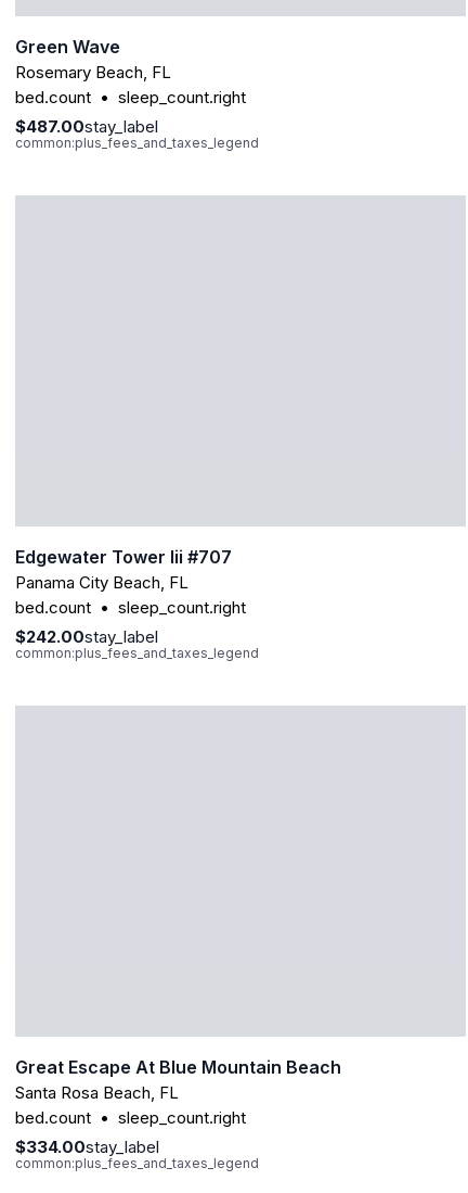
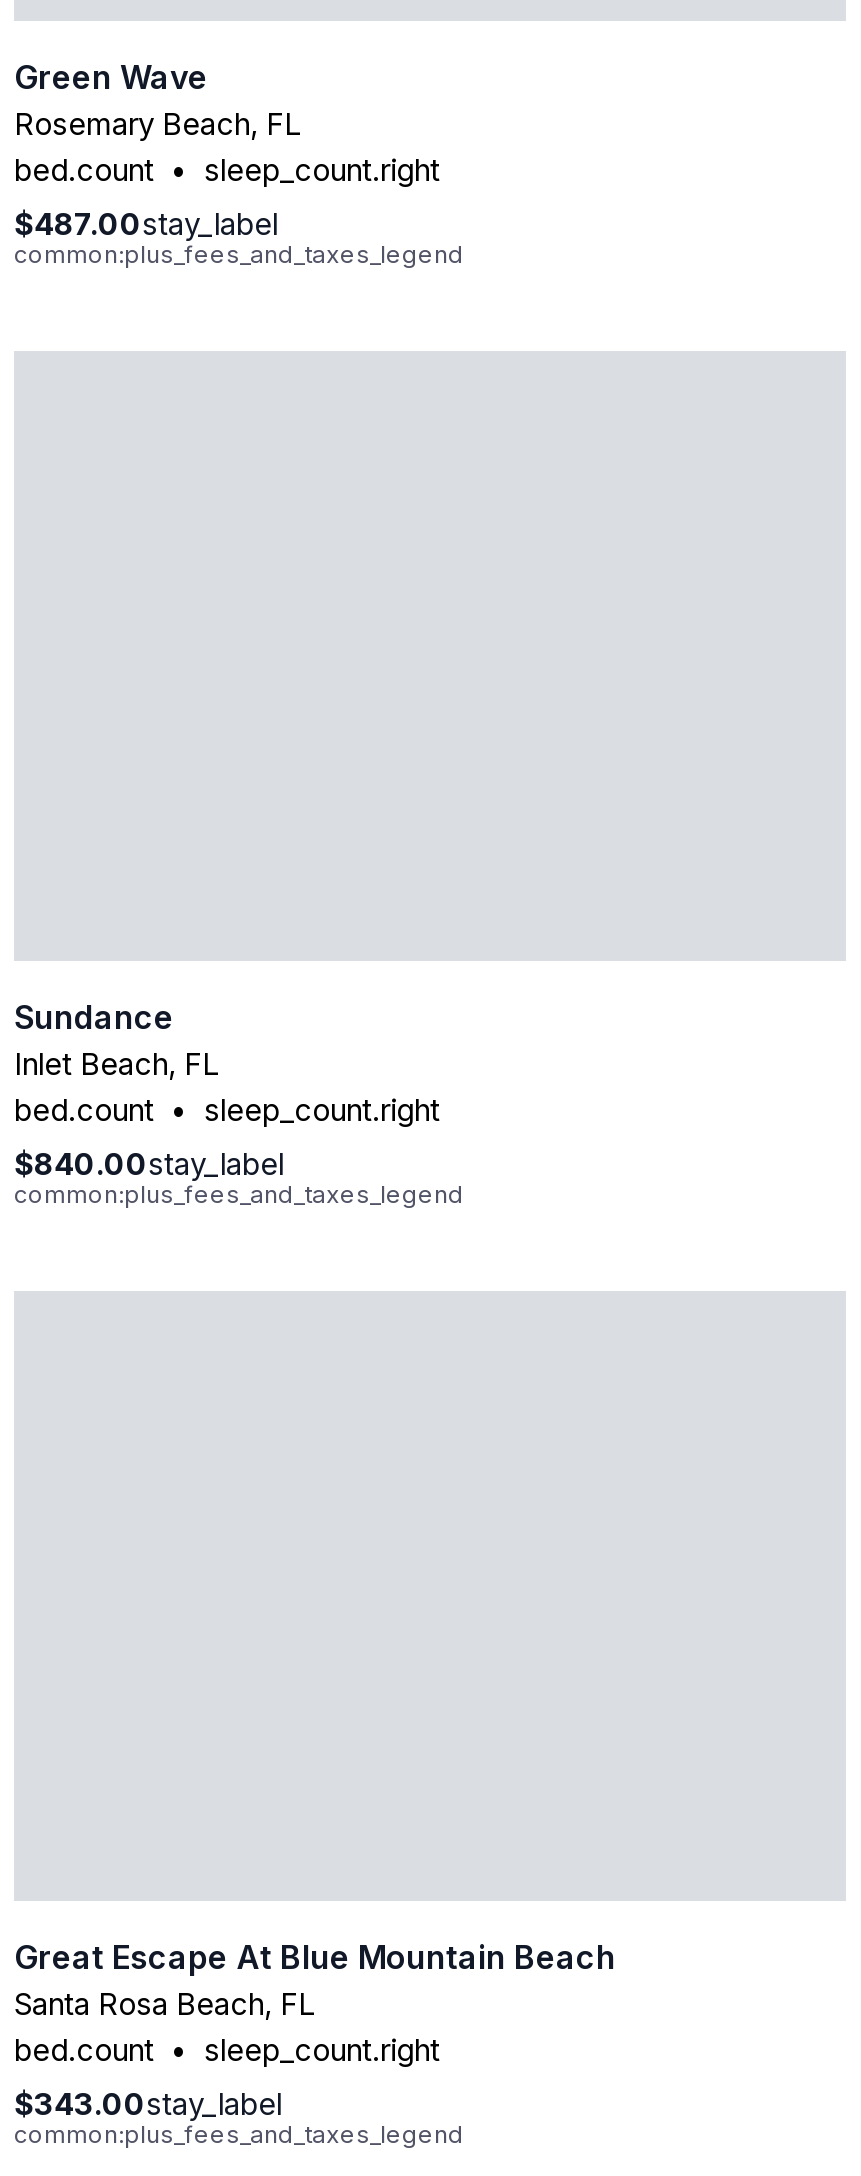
[15,546,232,593] Edgewater Tower Iii #707 | Panama City Beach, FL -> [14,997,220,1083] Sundance | Inlet Beach, FL
[15,626,158,647] $242.00stay_label -> [14,1145,284,1183] $840.00stay_label
[15,1137,159,1157] $334.00stay_label -> [14,2085,282,2123] $343.00stay_label

